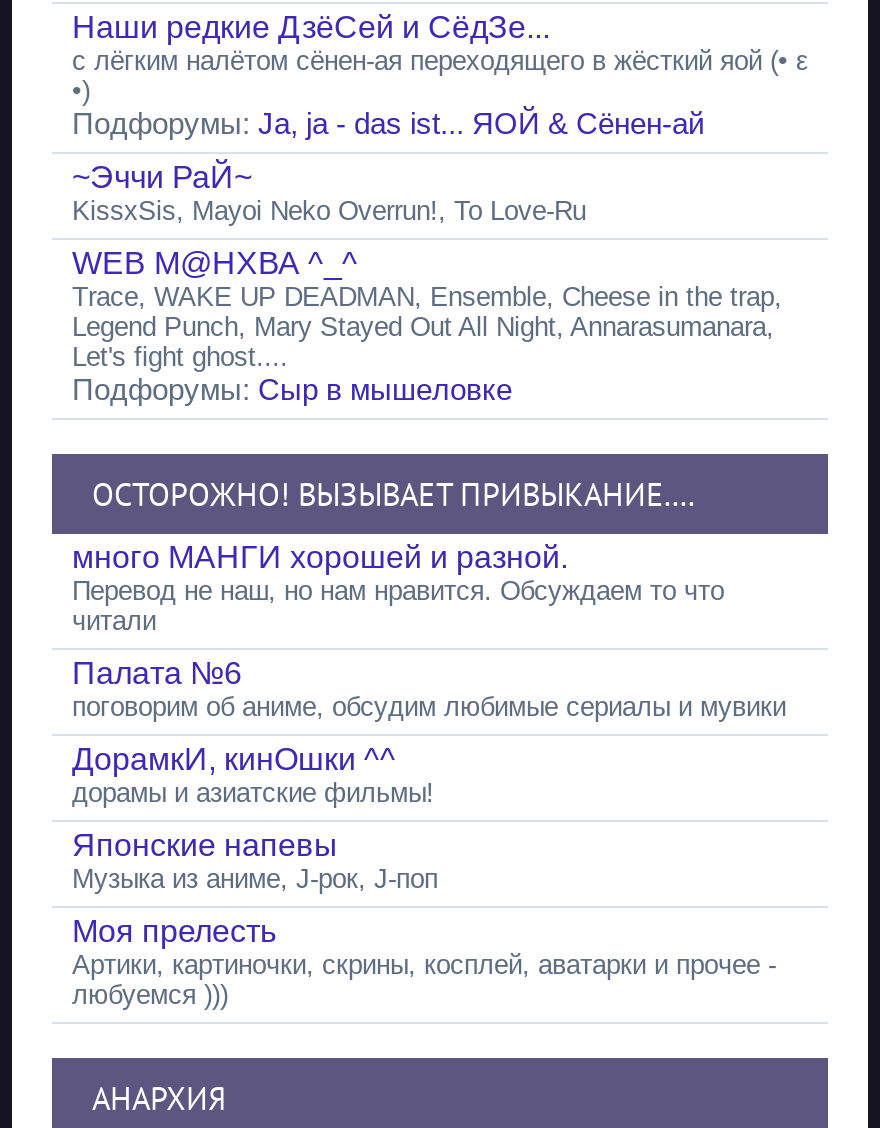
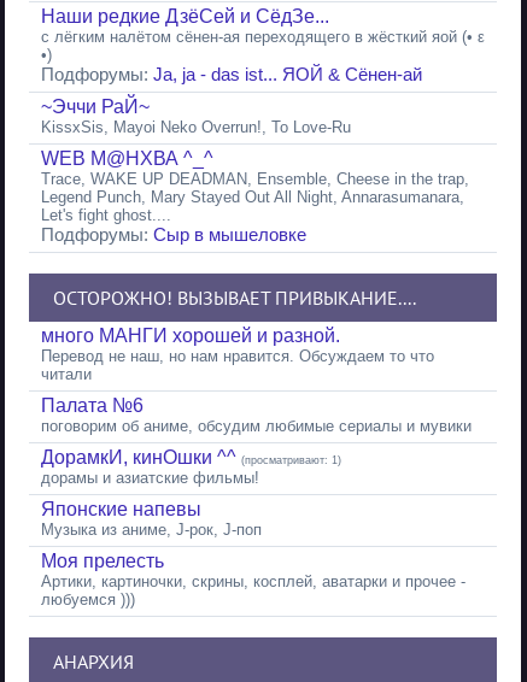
[72,742,396,776] ДорамкИ, кинОшки ^^ -> [41,447,341,468] ДорамкИ, кинОшки ^^ (просматривают: 1)

